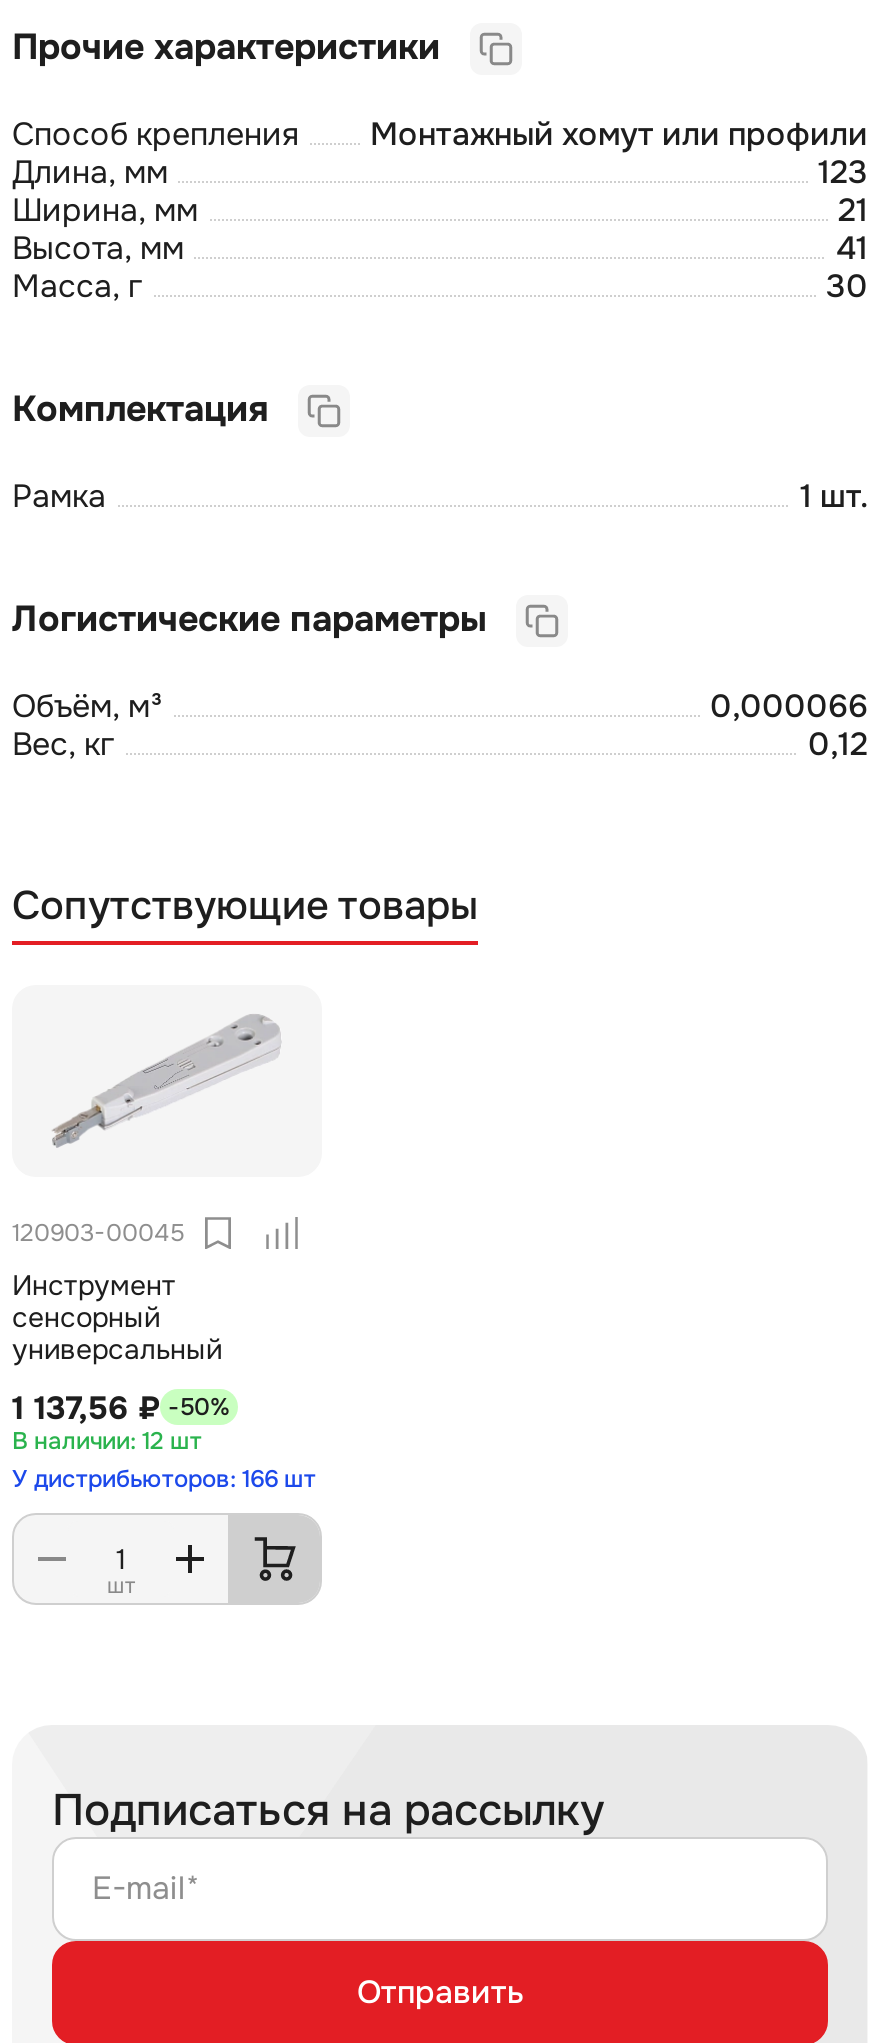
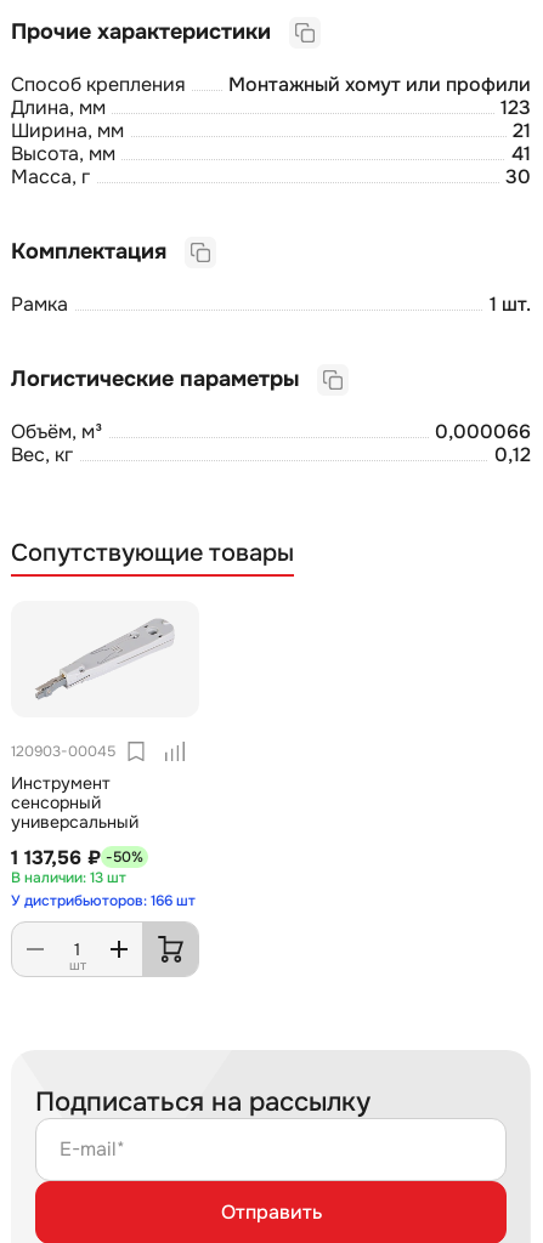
[142,1425,202,1457] 12 шт -> [90,868,126,887] 13 шт

